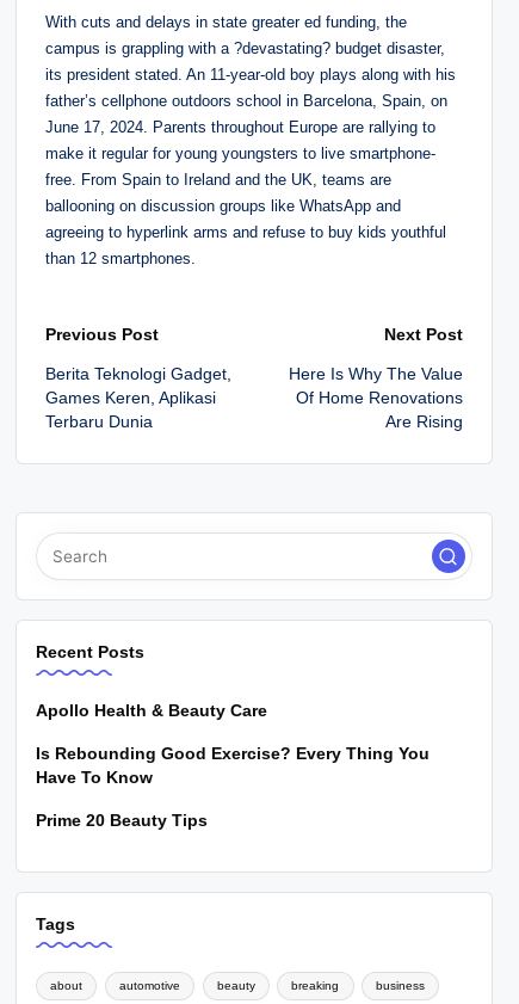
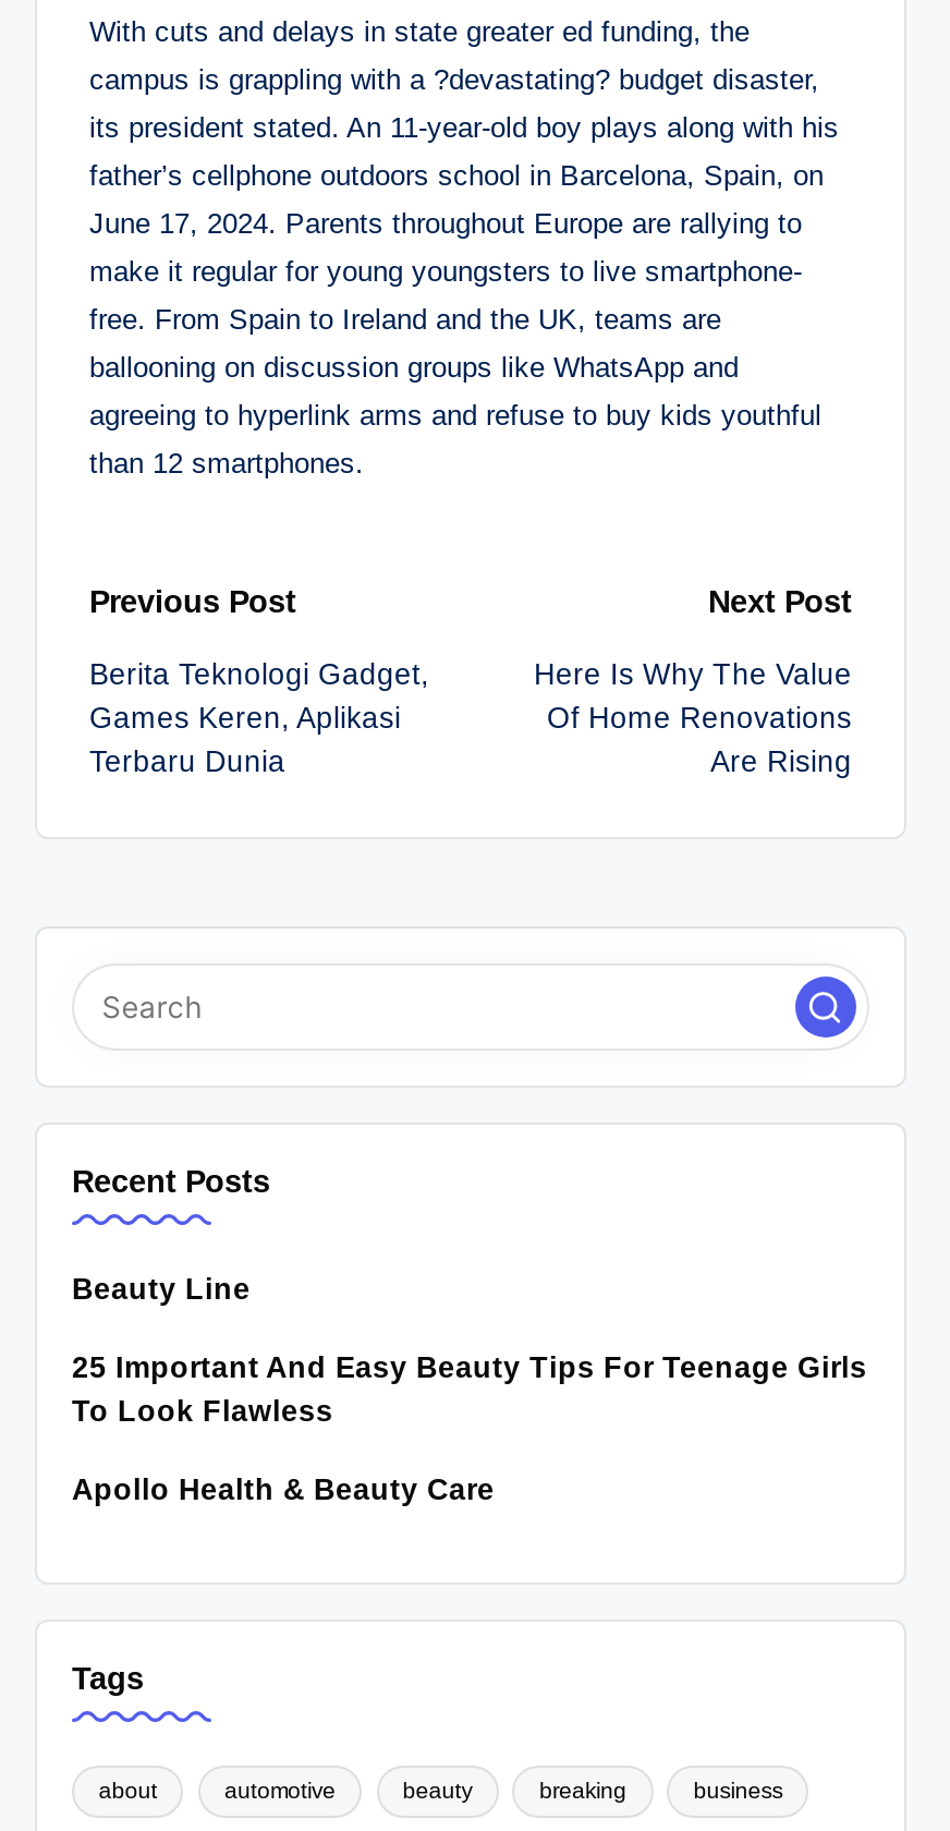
none -> [72,1273,867,1428] Beauty Line | 25 Important And Easy Beauty Tips For Teenage Girls | To Look Flawless
moved [36,702,267,720] -> [72,1474,495,1506]: Apollo Health & Beauty Care
[36,745,430,830] Is Rebounding Good Exercise? Every Thing You | Have To Know | Prime 20 Beauty Tips -> none

